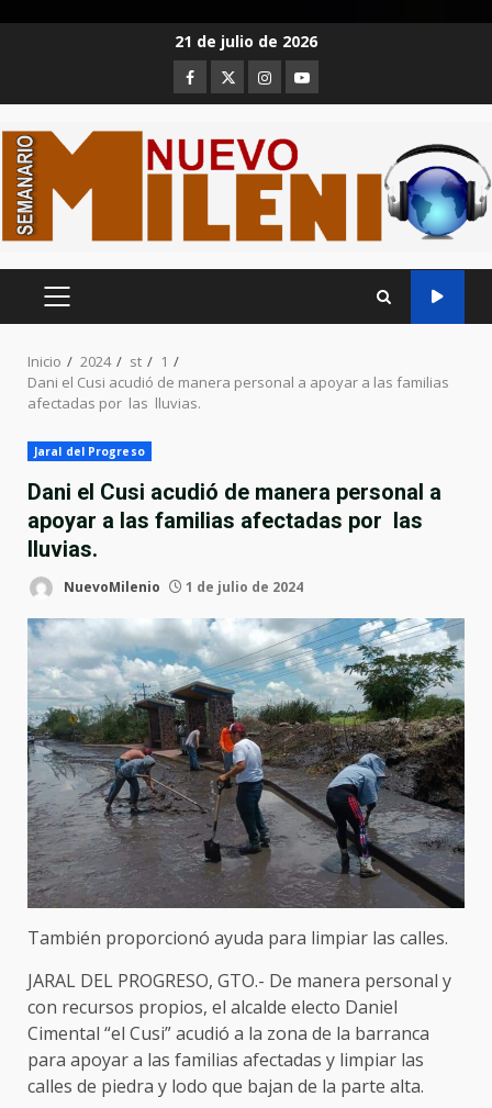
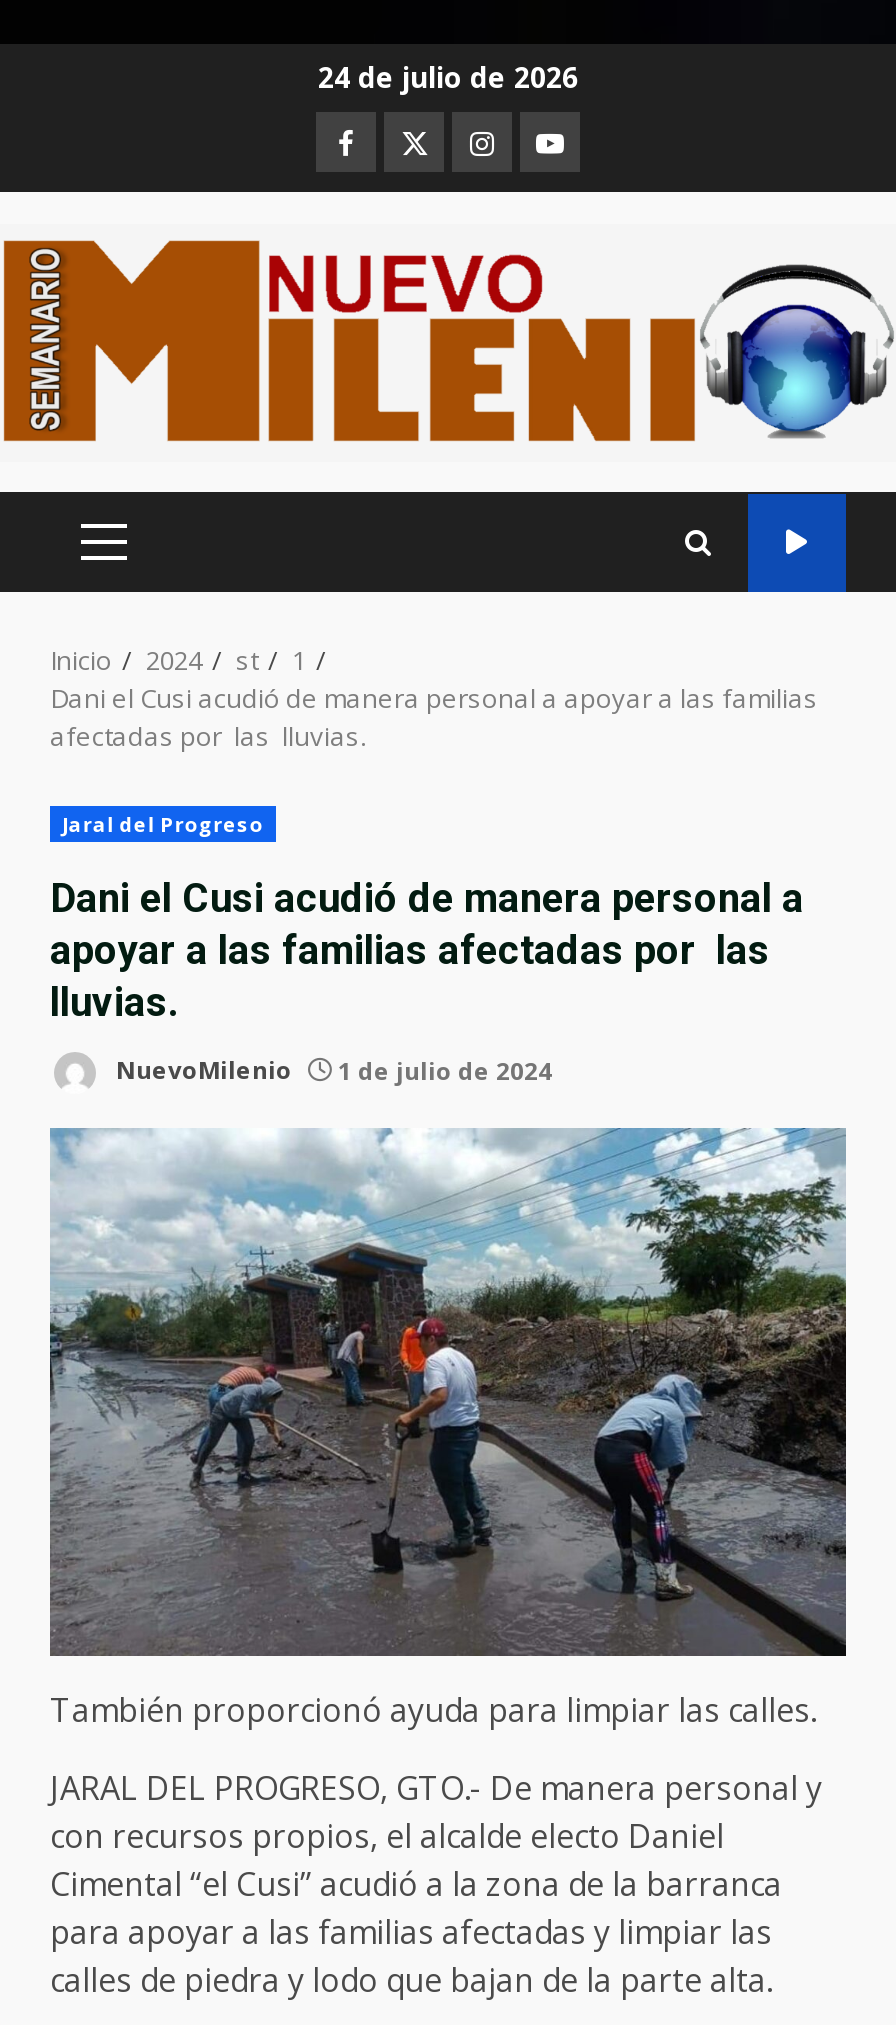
[175,31,317,52] 21 de julio de 2026 -> [318,58,578,96] 24 de julio de 2026

